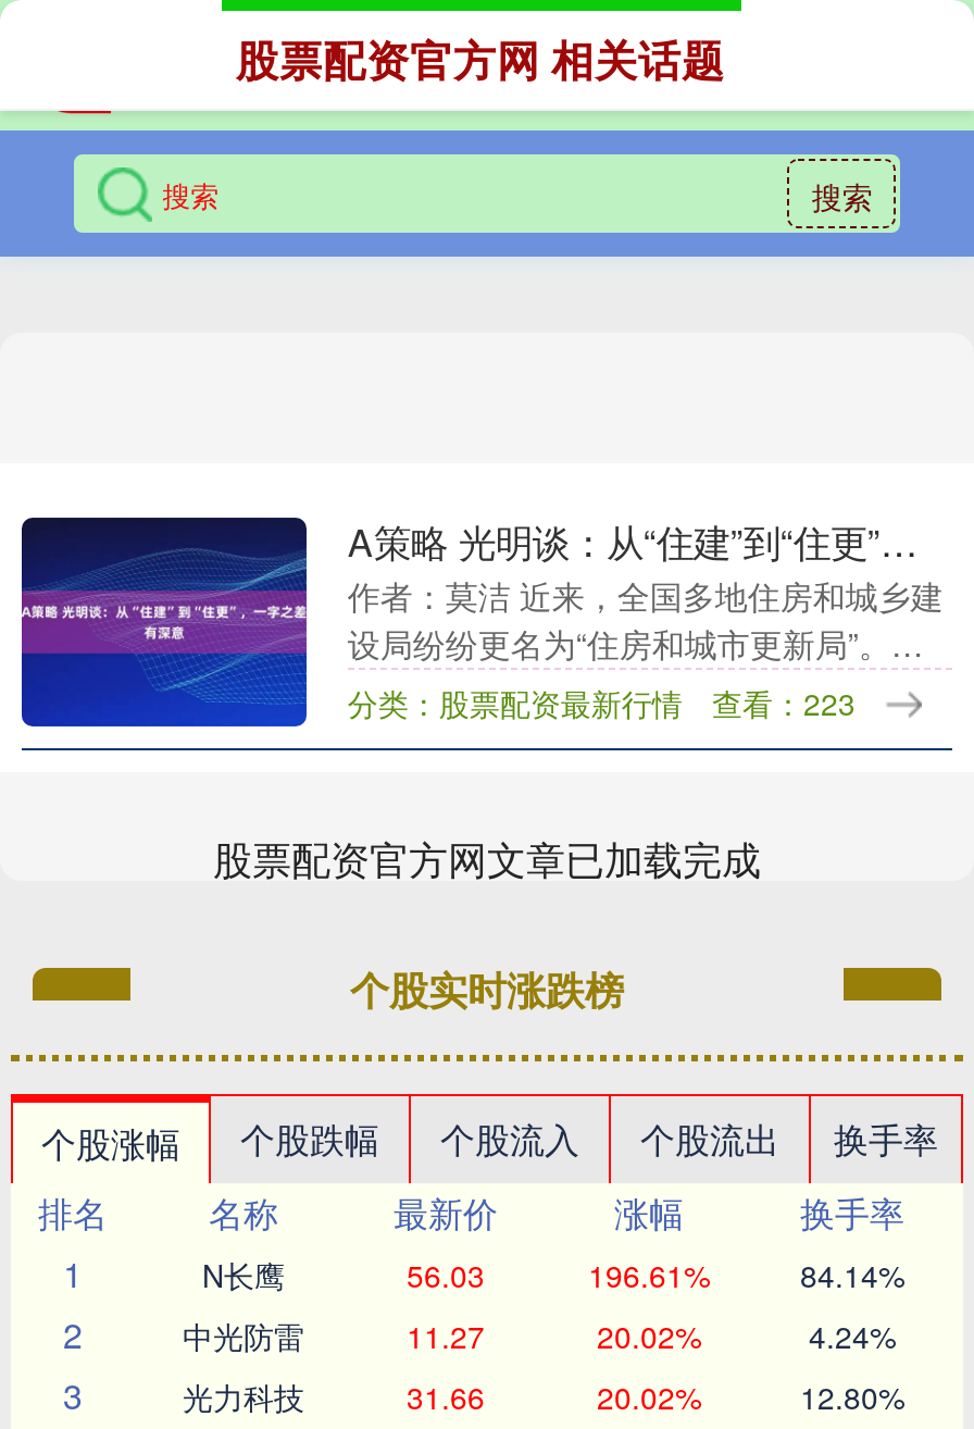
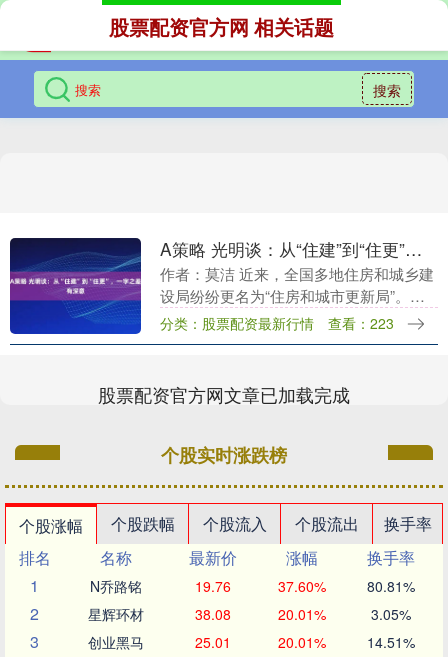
[202,1253,904,1296] N长鹰 | 56.03 | 196.61% | 84.14% -> [90,576,414,596] N乔路铭 | 19.76 | 37.60% | 80.81%
[183,1314,896,1357] 中光防雷 | 11.27 | 20.02% | 4.24% -> [88,604,410,624] 星辉环材 | 38.08 | 20.01% | 3.05%
[183,1375,904,1418] 光力科技 | 31.66 | 20.02% | 12.80% -> [88,632,414,652] 创业黑马 | 25.01 | 20.01% | 14.51%

